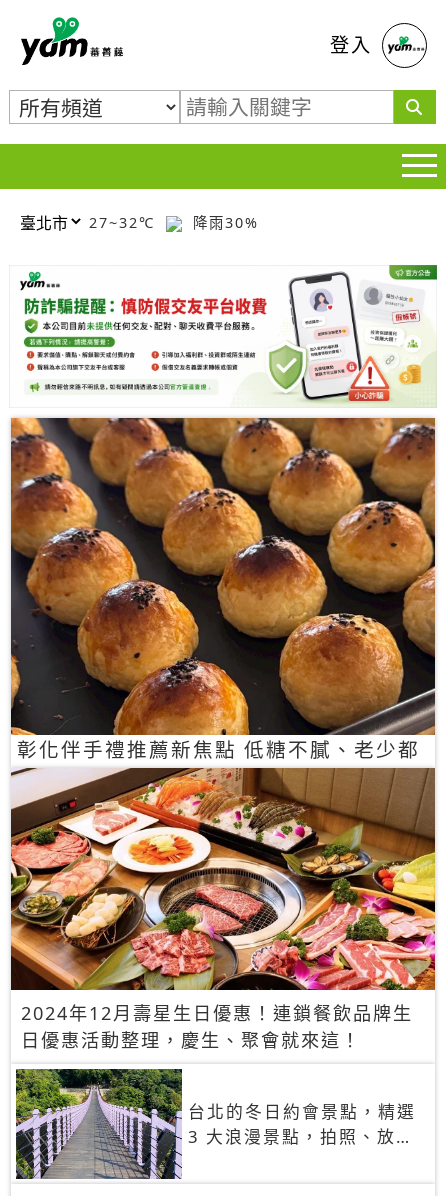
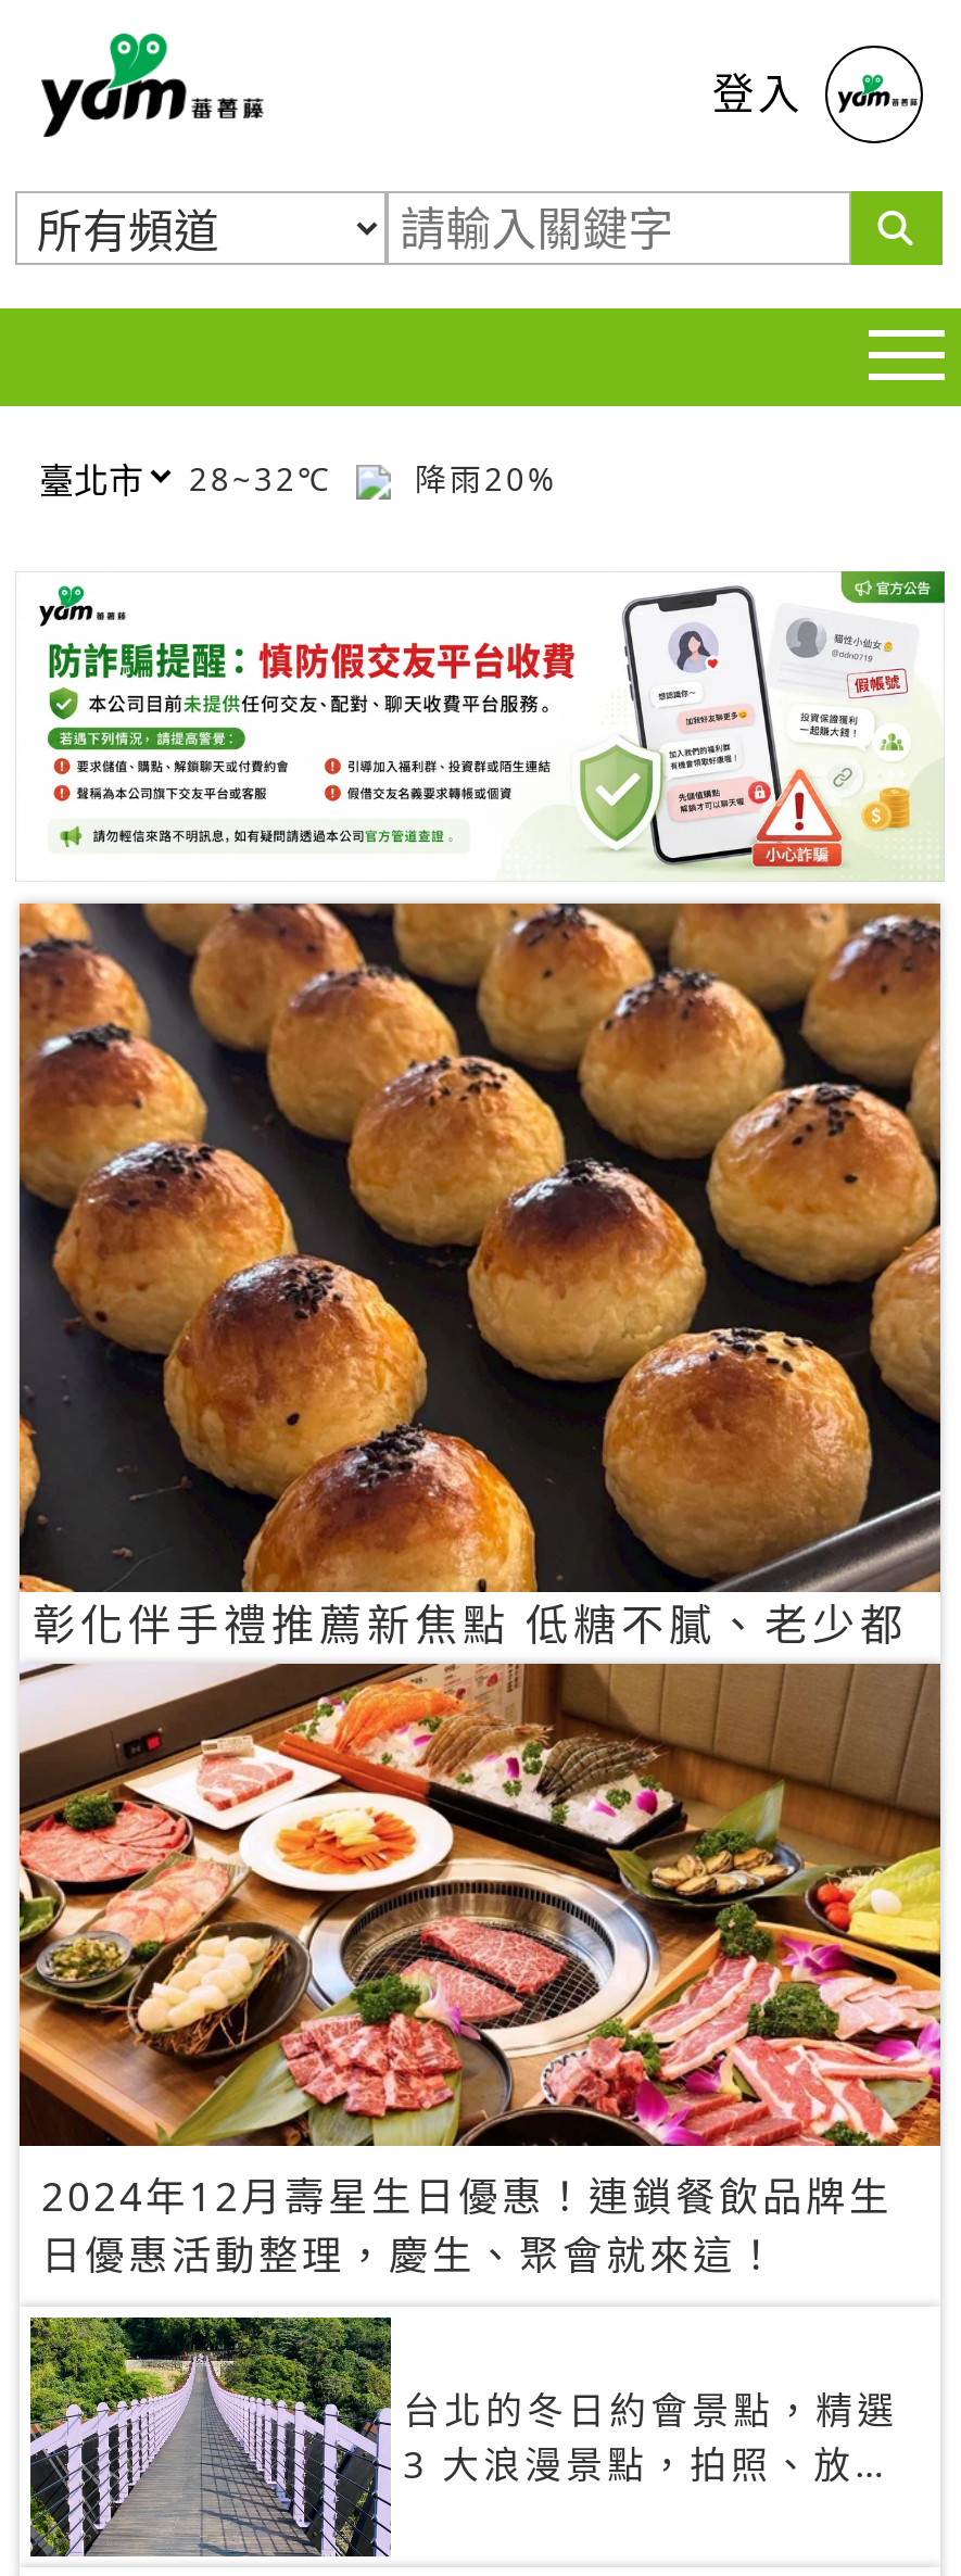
[89,212,161,231] 27~32℃ -> [189,457,345,498] 28~32℃
[187,212,259,231] 降雨30% -> [402,457,558,498] 降雨20%

